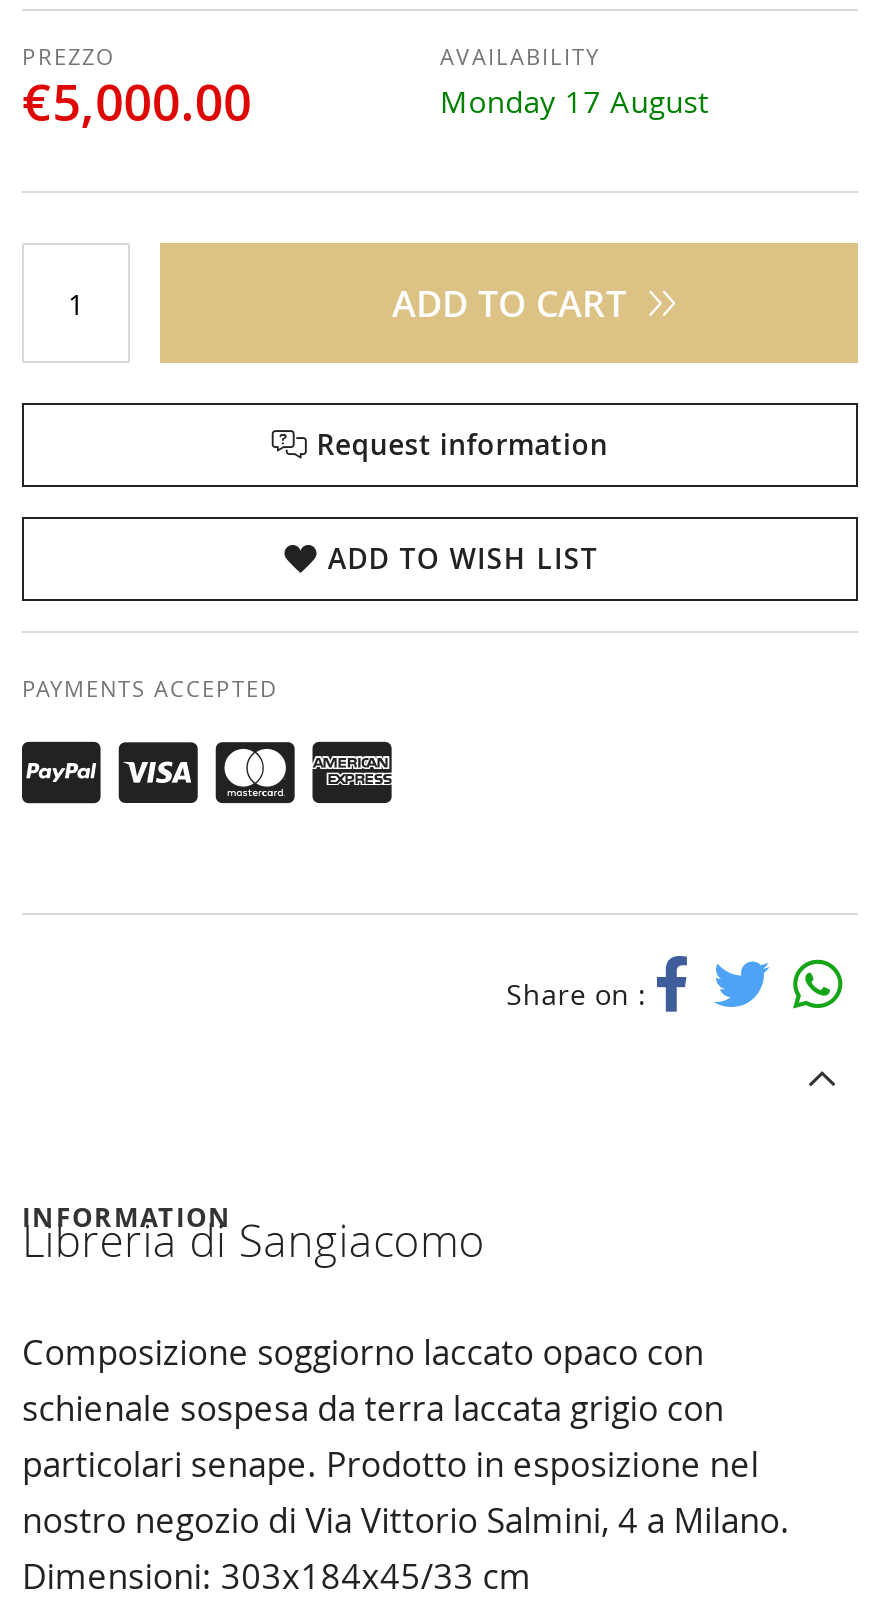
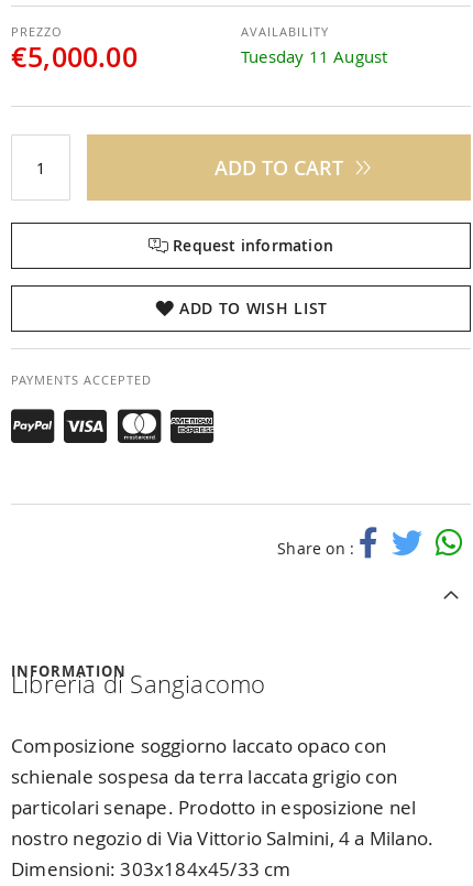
[440,81,708,121] Monday 17 August -> [241,45,388,67] Tuesday 11 August

